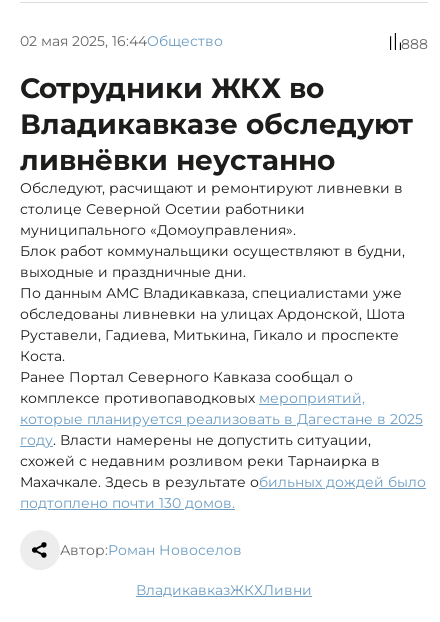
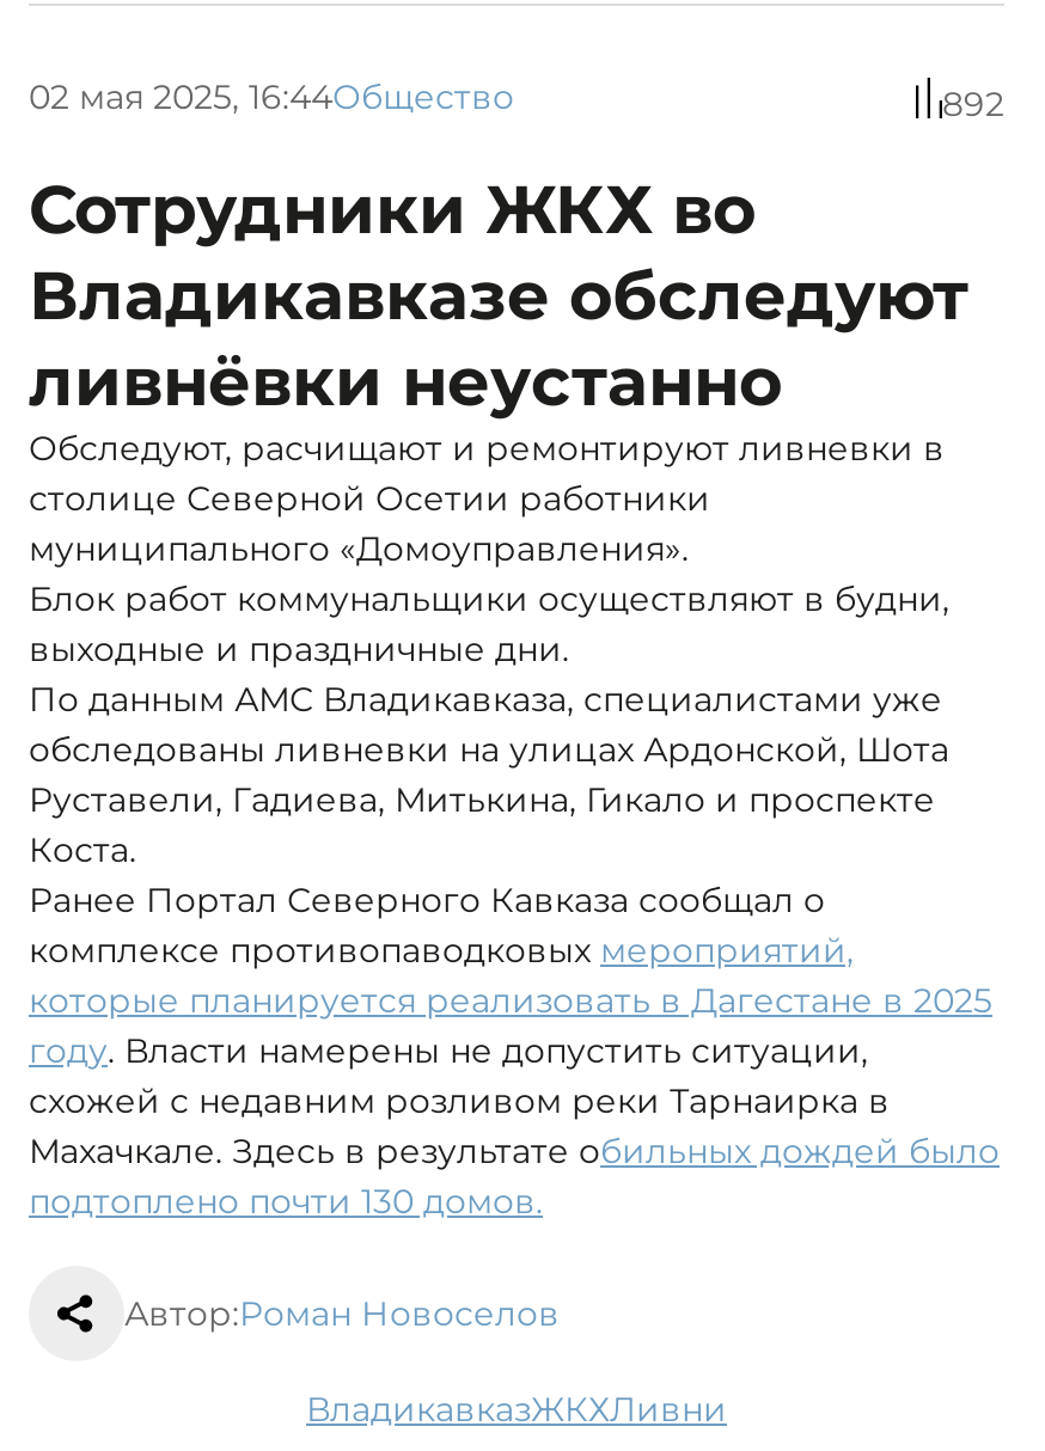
[401,35,428,53] 888 -> [942,82,1004,125] 892

